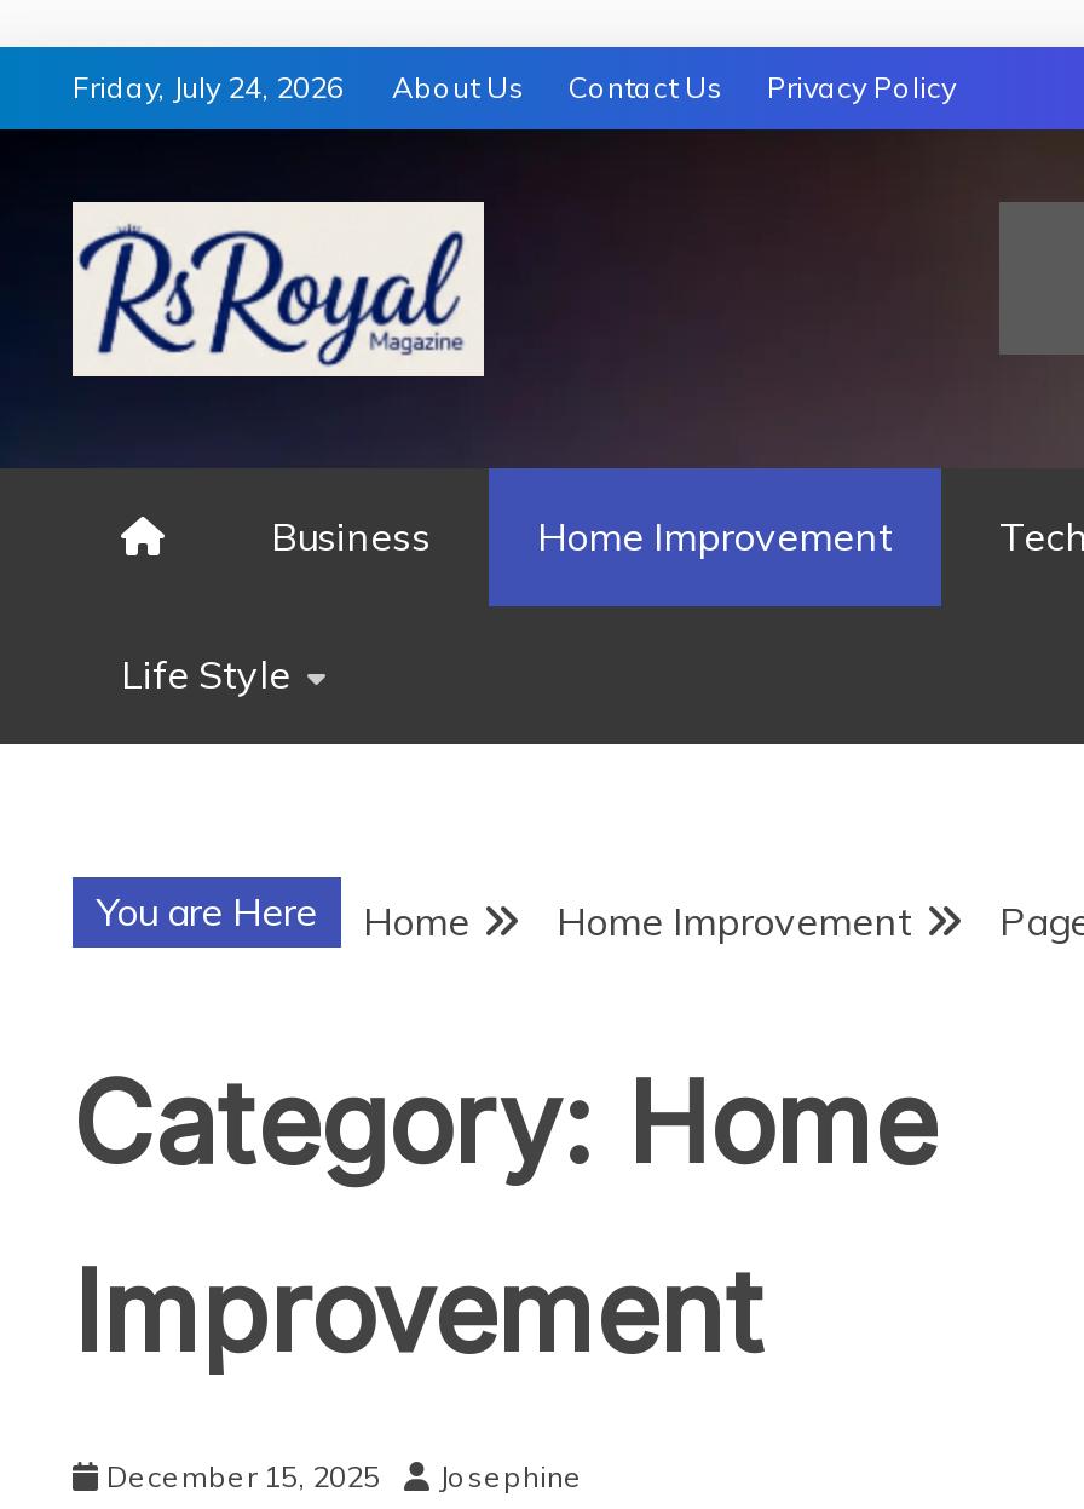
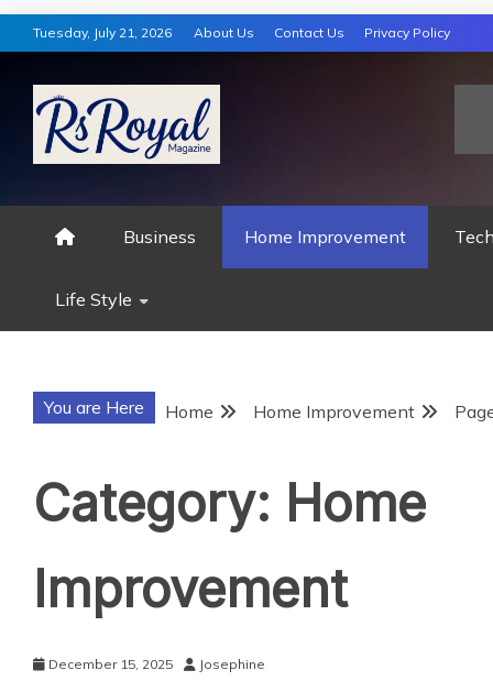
[73,69,344,105] Friday, July 24, 2026 -> [33,24,172,41] Tuesday, July 21, 2026

